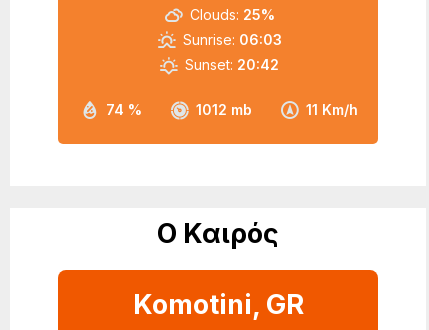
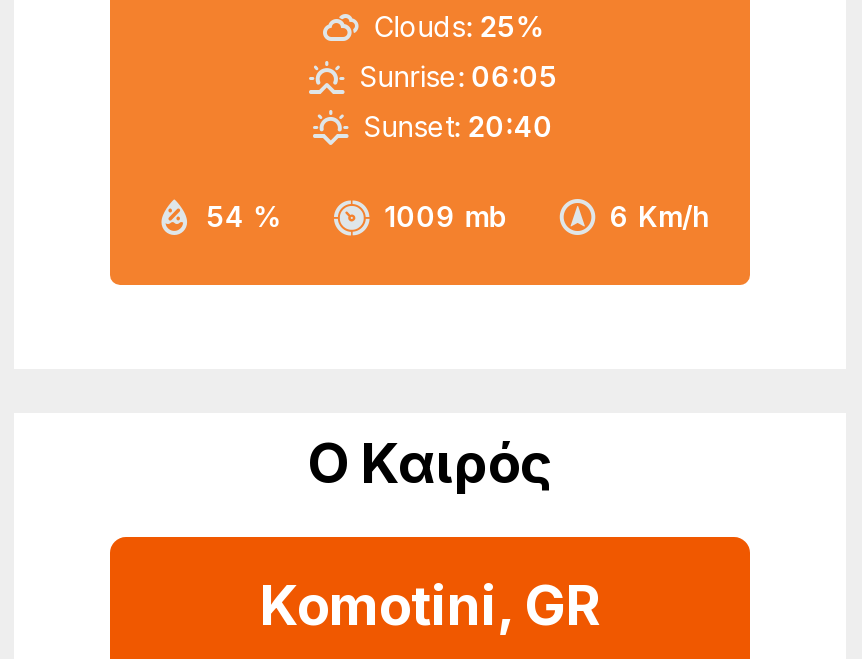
[183,31,282,48] Sunrise: 06:03 -> [359,59,557,93] Sunrise: 06:05
[185,56,279,73] Sunset: 20:42 -> [363,109,553,143] Sunset: 20:40
[106,101,358,118] 74 % | 1012 mb | 11 Km/h -> [207,199,710,233] 54 % | 1009 mb | 6 Km/h

